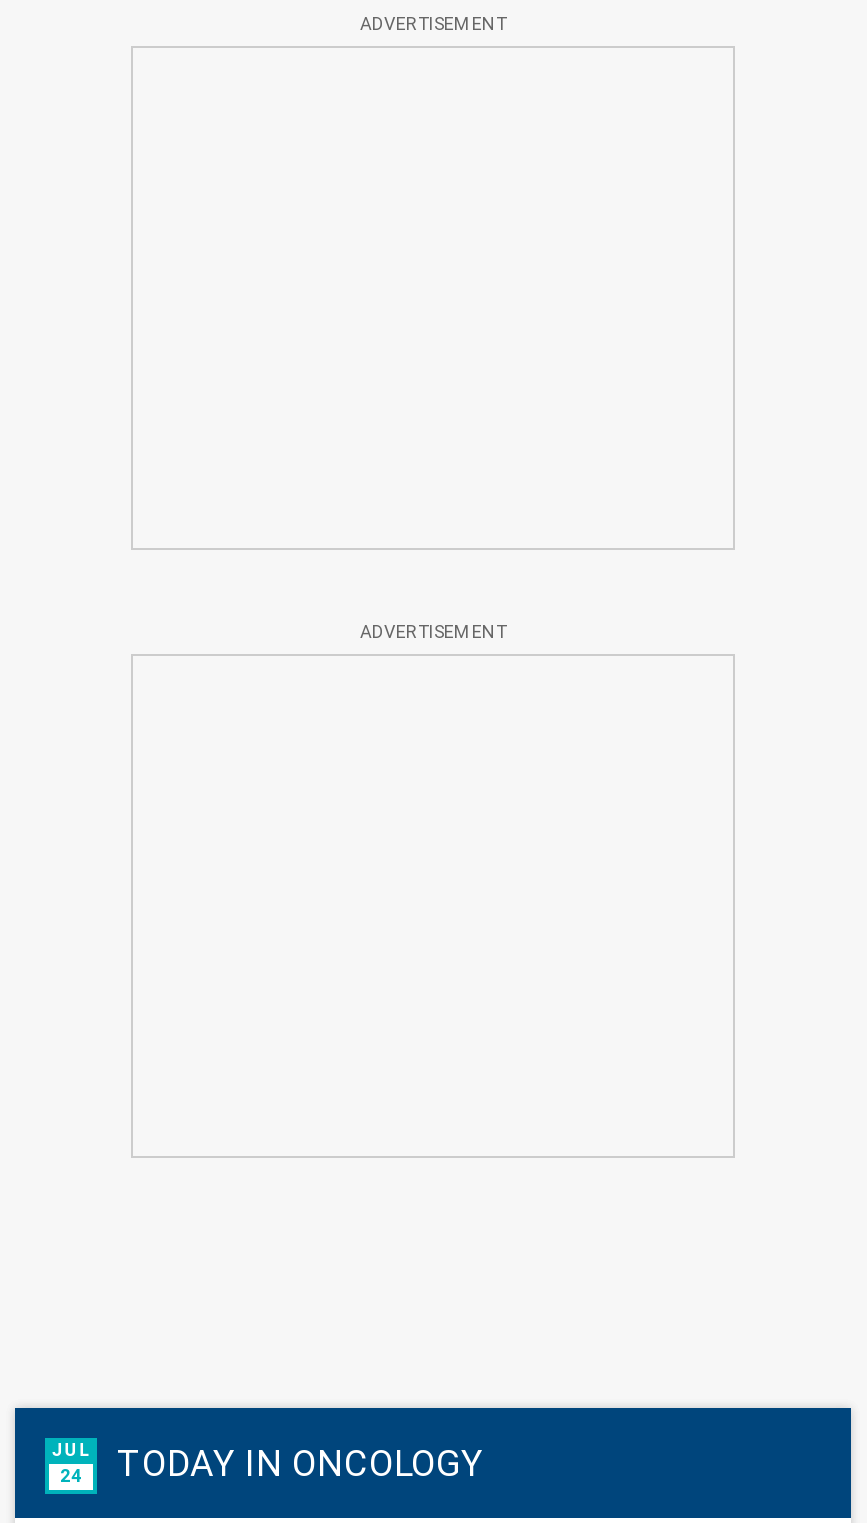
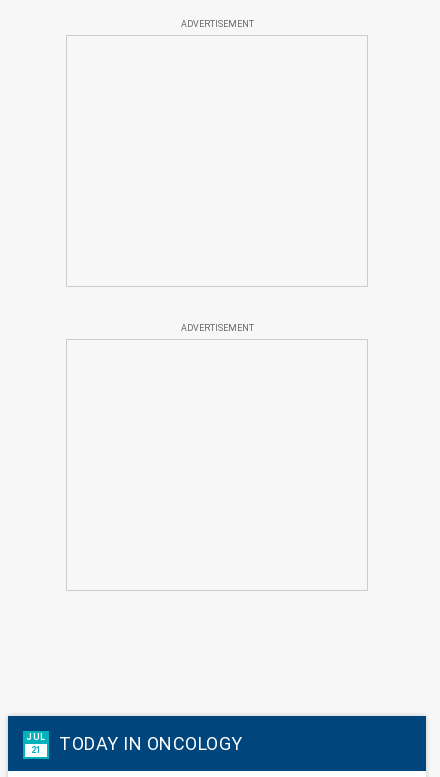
[51,1440,484,1486] JUL 24 TODAY IN ONCOLOGY -> [26,732,242,755] JUL 21 TODAY IN ONCOLOGY

